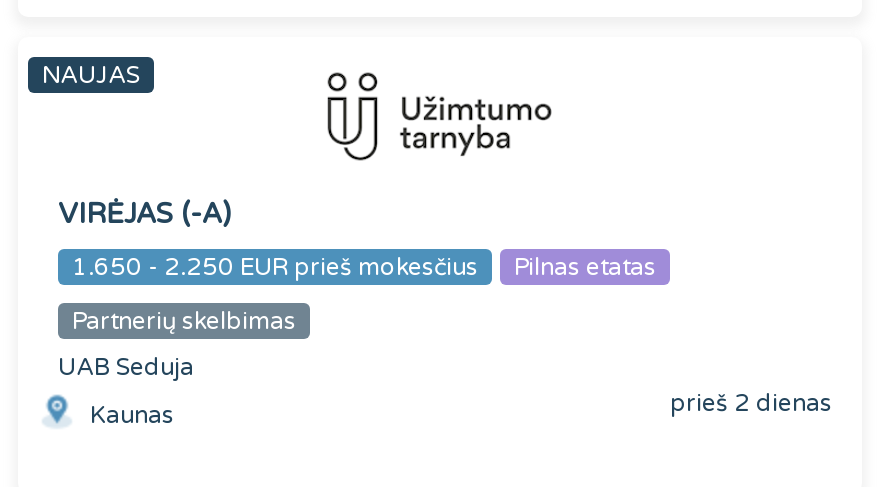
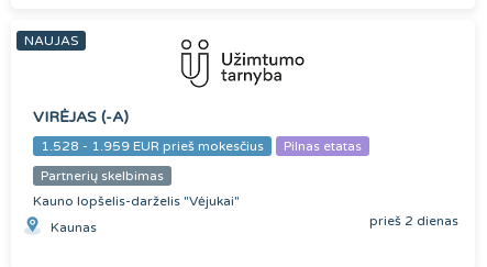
[72,253,478,281] 1.650 - 2.250 EUR prieš mokesčius -> [41,138,264,154] 1.528 - 1.959 EUR prieš mokesčius
[58,353,194,381] UAB Seduja -> [33,193,240,209] Kauno lopšelis-darželis "Vėjukai"

